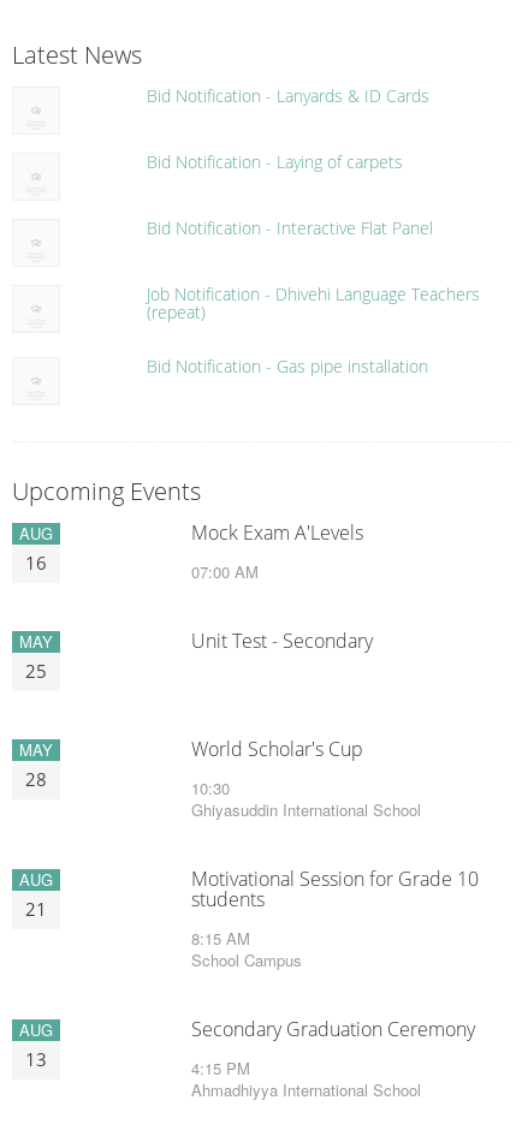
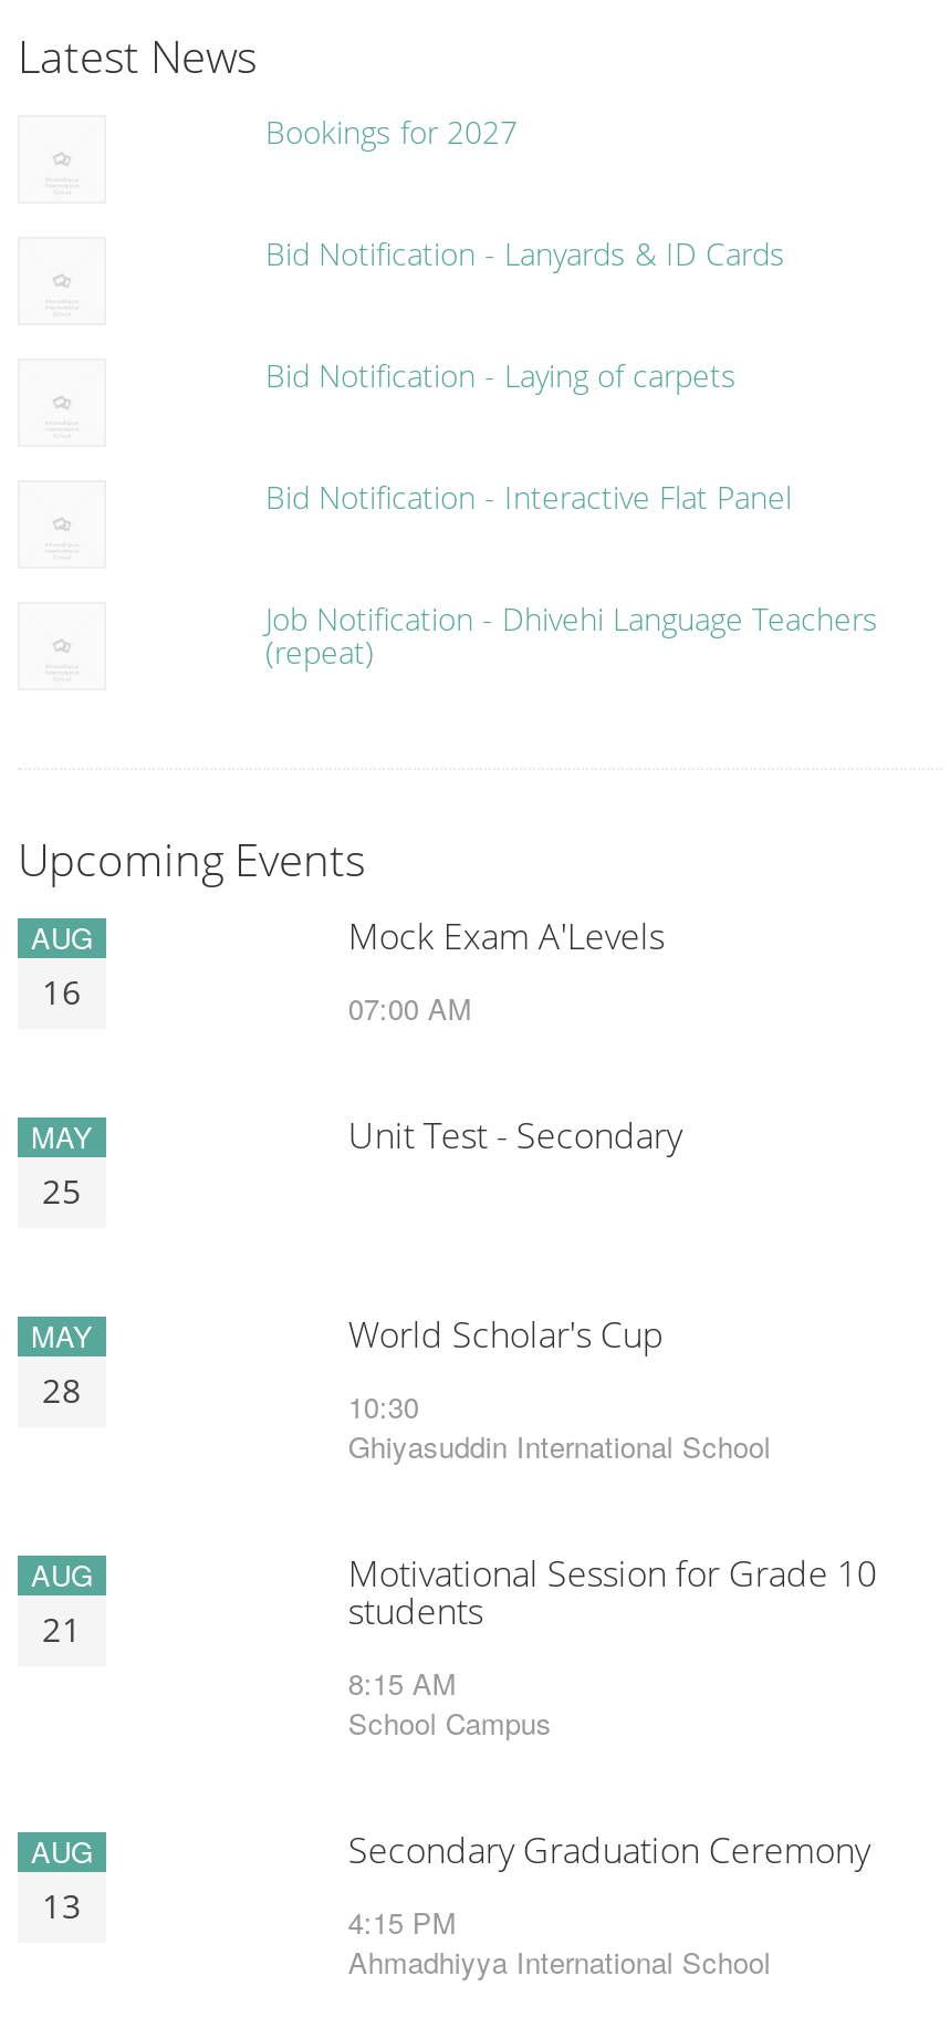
none -> [265,110,518,152] Bookings for 2027
moved [147,84,480,323] -> [265,231,878,672]: Bid Notification - Lanyards & ID Cards | Bid Notification - Laying of carpets | Bid Notification - Interactive Flat Panel | Job Notification - Dhivehi Language Teachers | (repeat)
[147,354,428,377] Bid Notification - Gas pipe installation -> none

